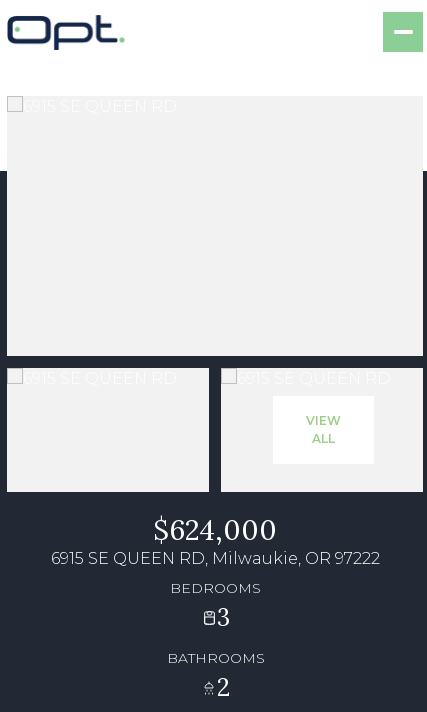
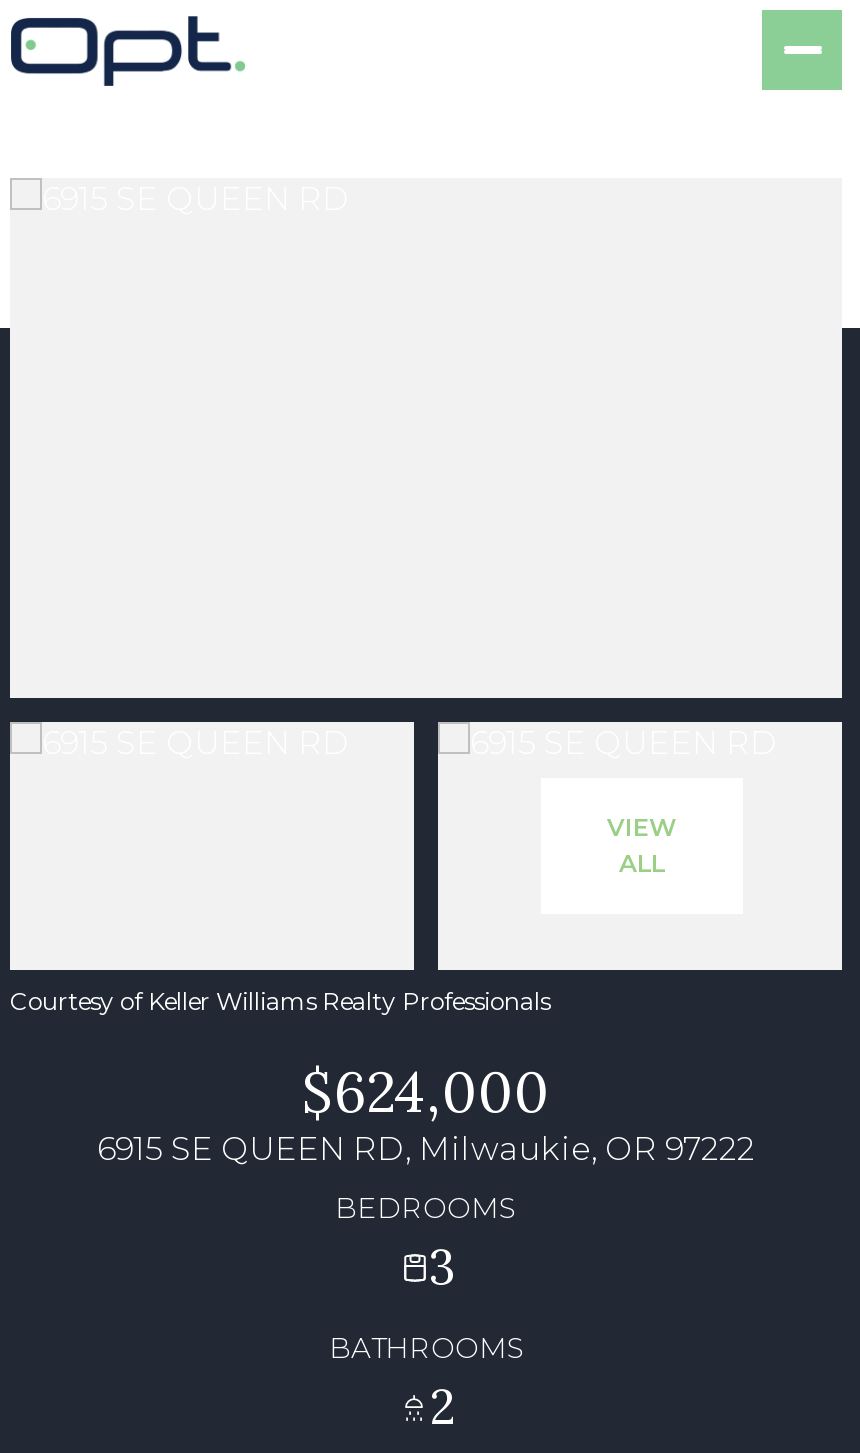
none -> [10,986,550,1016] Courtesy of Keller Williams Realty Professionals

